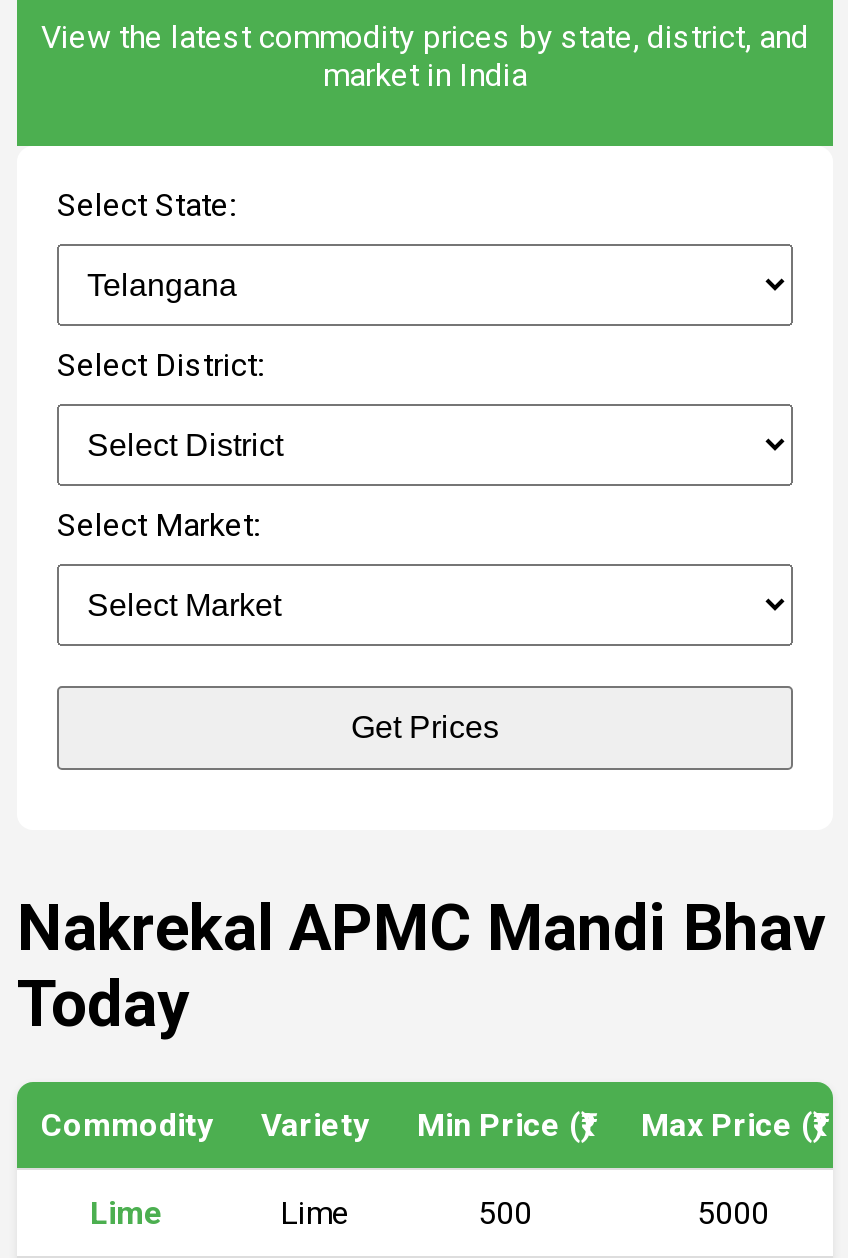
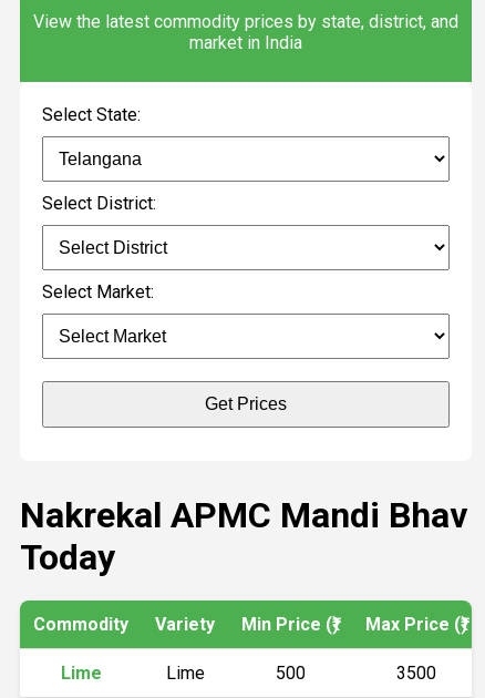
[697,1194,769,1232] 5000 -> [396,663,436,684] 3500

